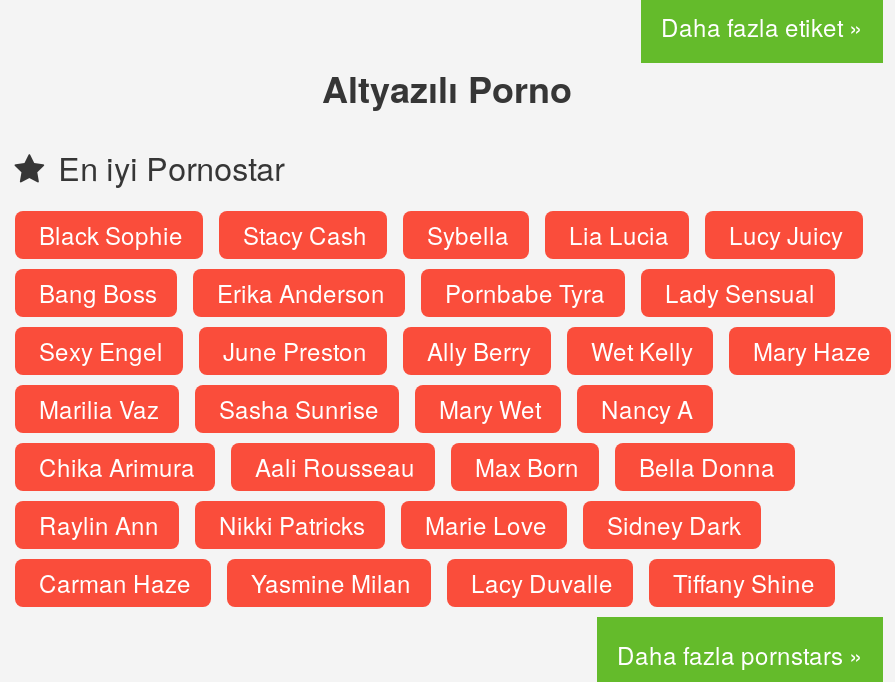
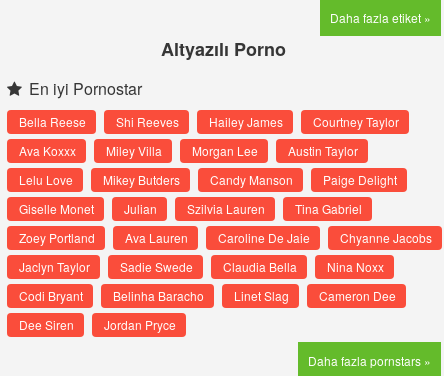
[39,217,871,599] Black Sophie | Stacy Cash | Sybella | Lia Lucia | Lucy Juicy | Bang Boss | Erika Anderson | Pornbabe Tyra | Lady Sensual | Sexy Engel | June Preston | Ally Berry | Wet Kelly | Mary Haze | Marilia Vaz | Sasha Sunrise | Mary Wet | Nancy A | Chika Arimura | Aali Rousseau | Max Born | Bella Donna | Raylin Ann | Nikki Patricks | Marie Love | Sidney Dark | Carman Haze | Yasmine Milan | Lacy Duvalle | Tiffany Shine -> [19,113,432,333] Bella Reese | Shi Reeves | Hailey James | Courtney Taylor | Ava Koxxx | Miley Villa | Morgan Lee | Austin Taylor | Lelu Love | Mikey Butders | Candy Manson | Paige Delight | Giselle Monet | Julian | Szilvia Lauren | Tina Gabriel | Zoey Portland | Ava Lauren | Caroline De Jaie | Chyanne Jacobs | Jaclyn Taylor | Sadie Swede | Claudia Bella | Nina Noxx | Codi Bryant | Belinha Baracho | Linet Slag | Cameron Dee | Dee Siren | Jordan Pryce

